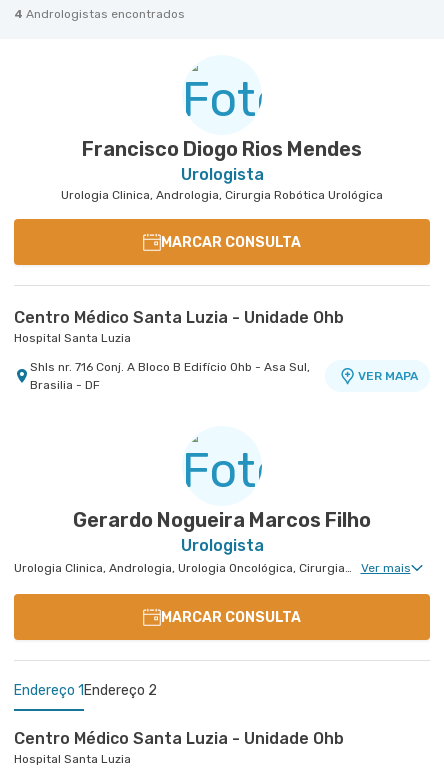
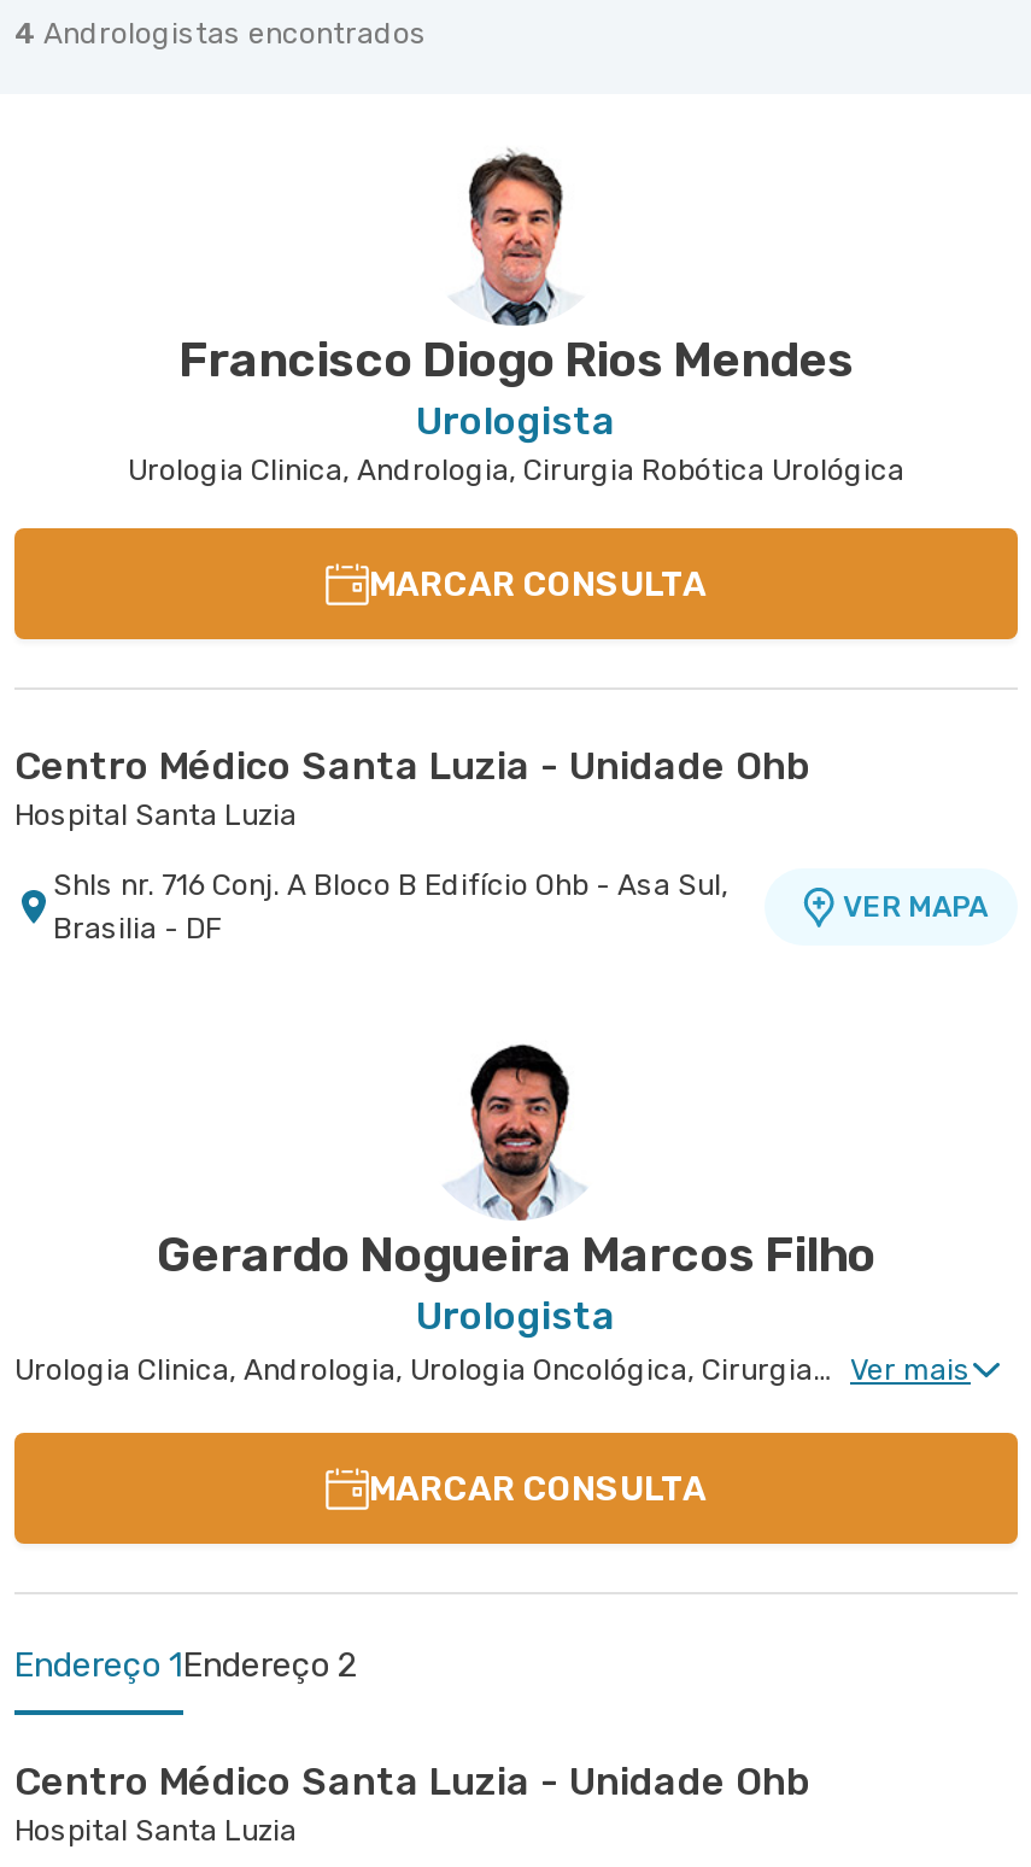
[184,63,263,135] [image] -> [427,150,613,326] [image]
[184,433,263,506] [image] -> [427,1042,613,1221] [image]

